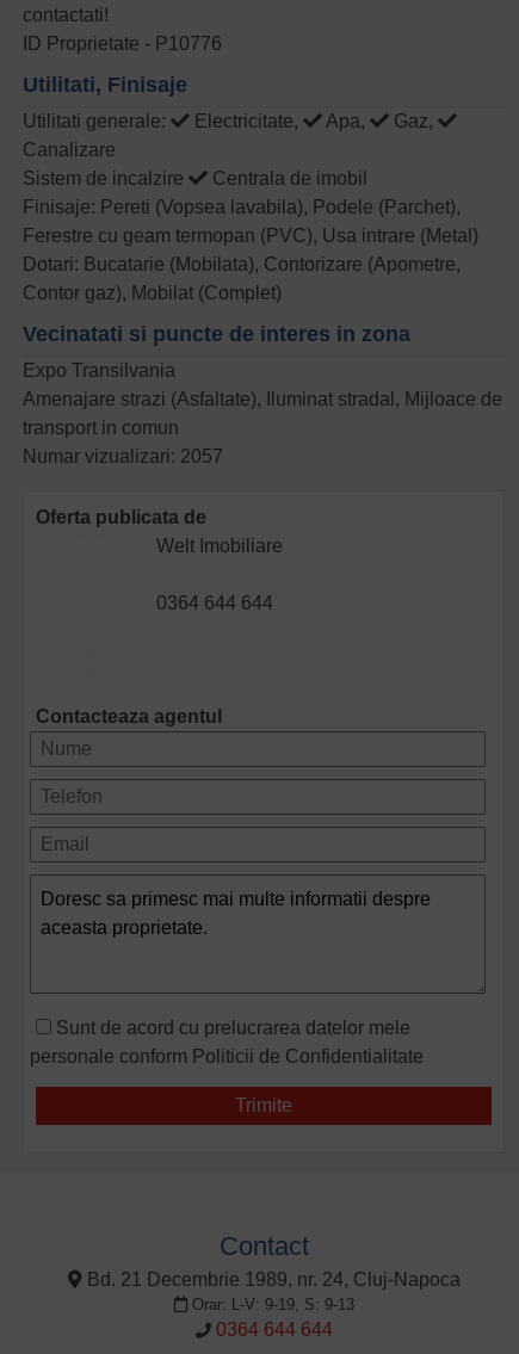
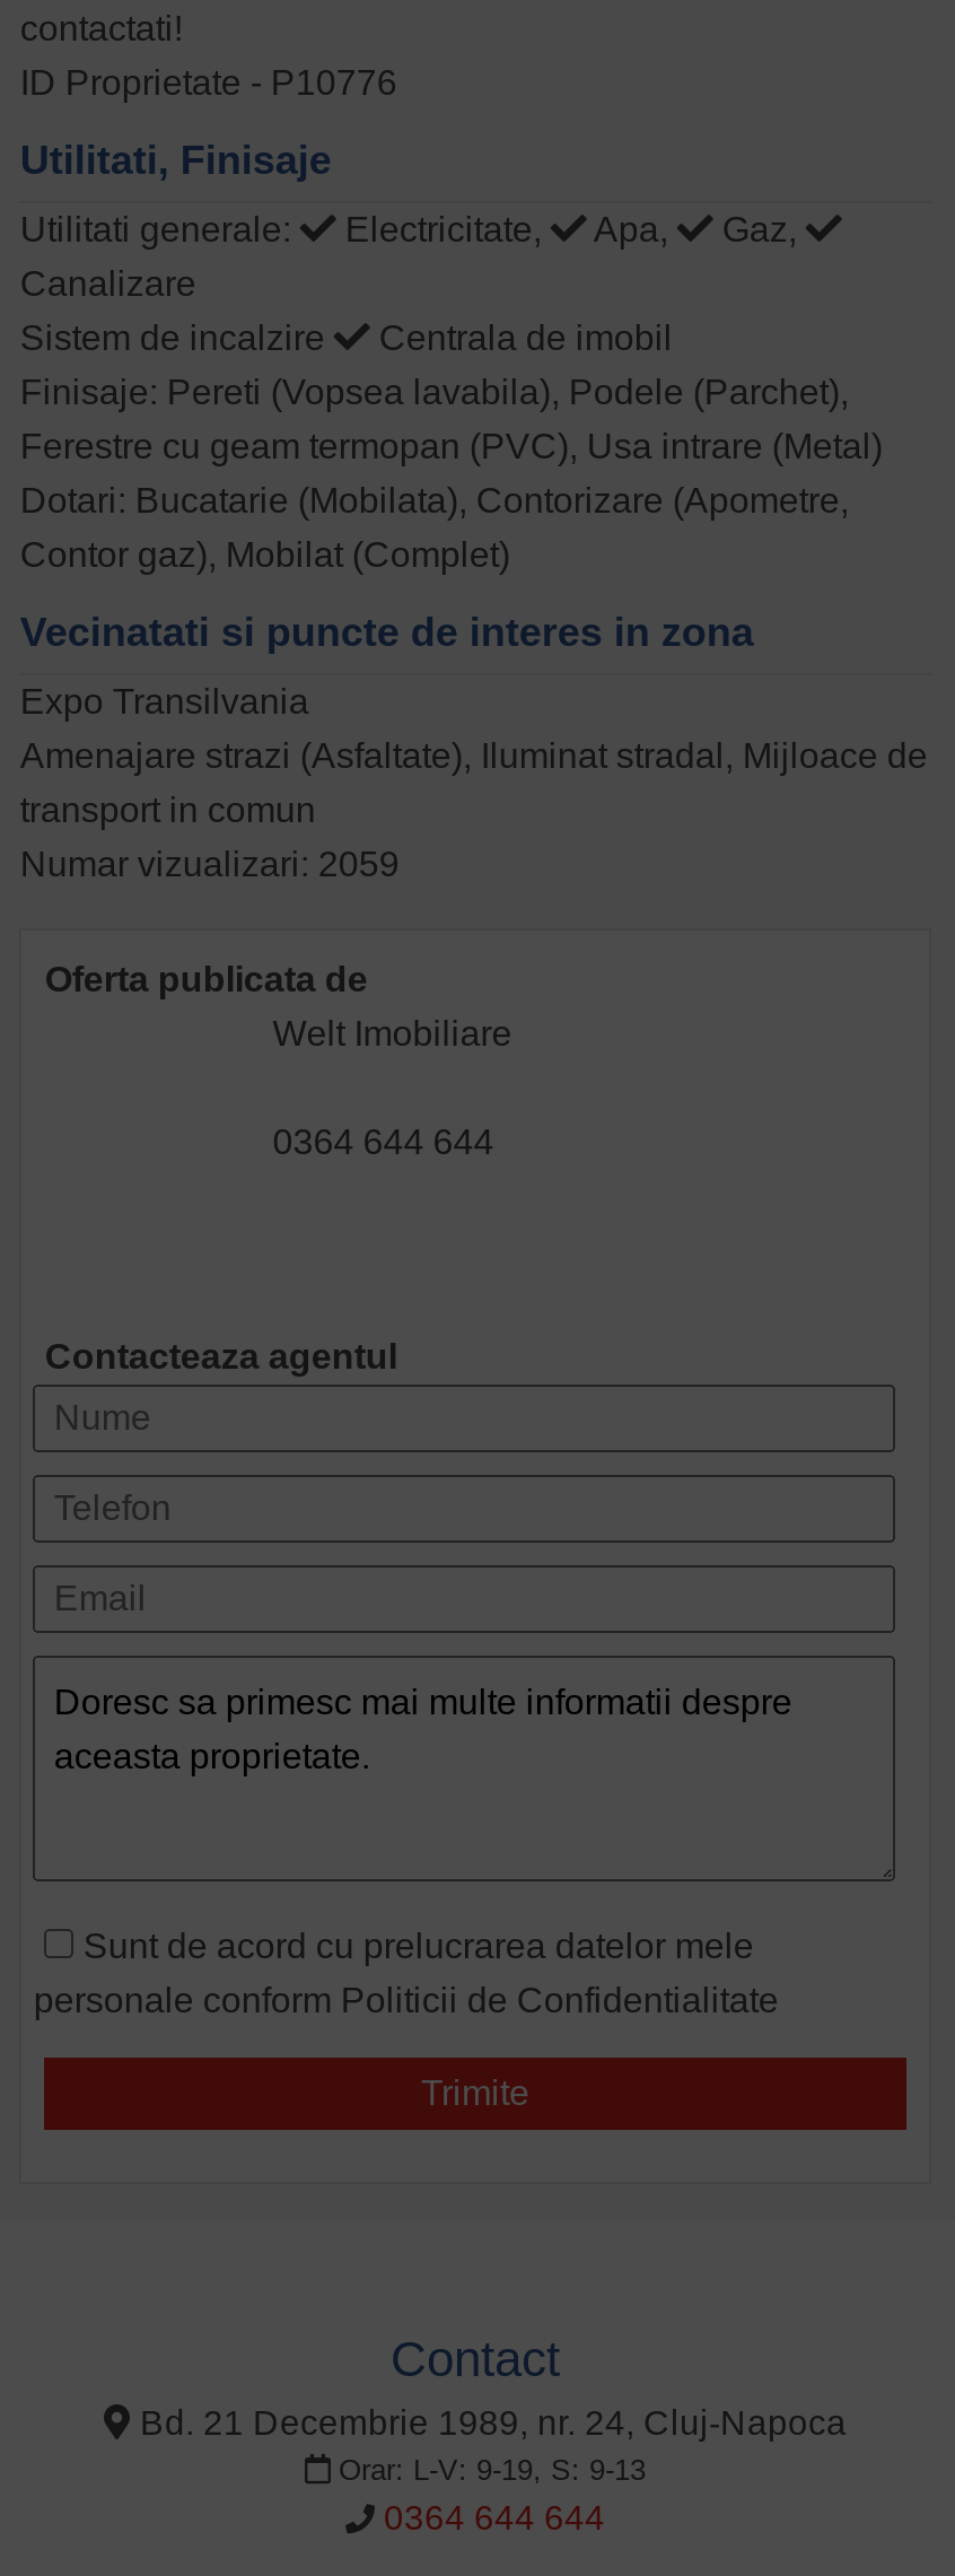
[23,447,224,467] Numar vizualizari: 2057 -> [20,846,399,884] Numar vizualizari: 2059

